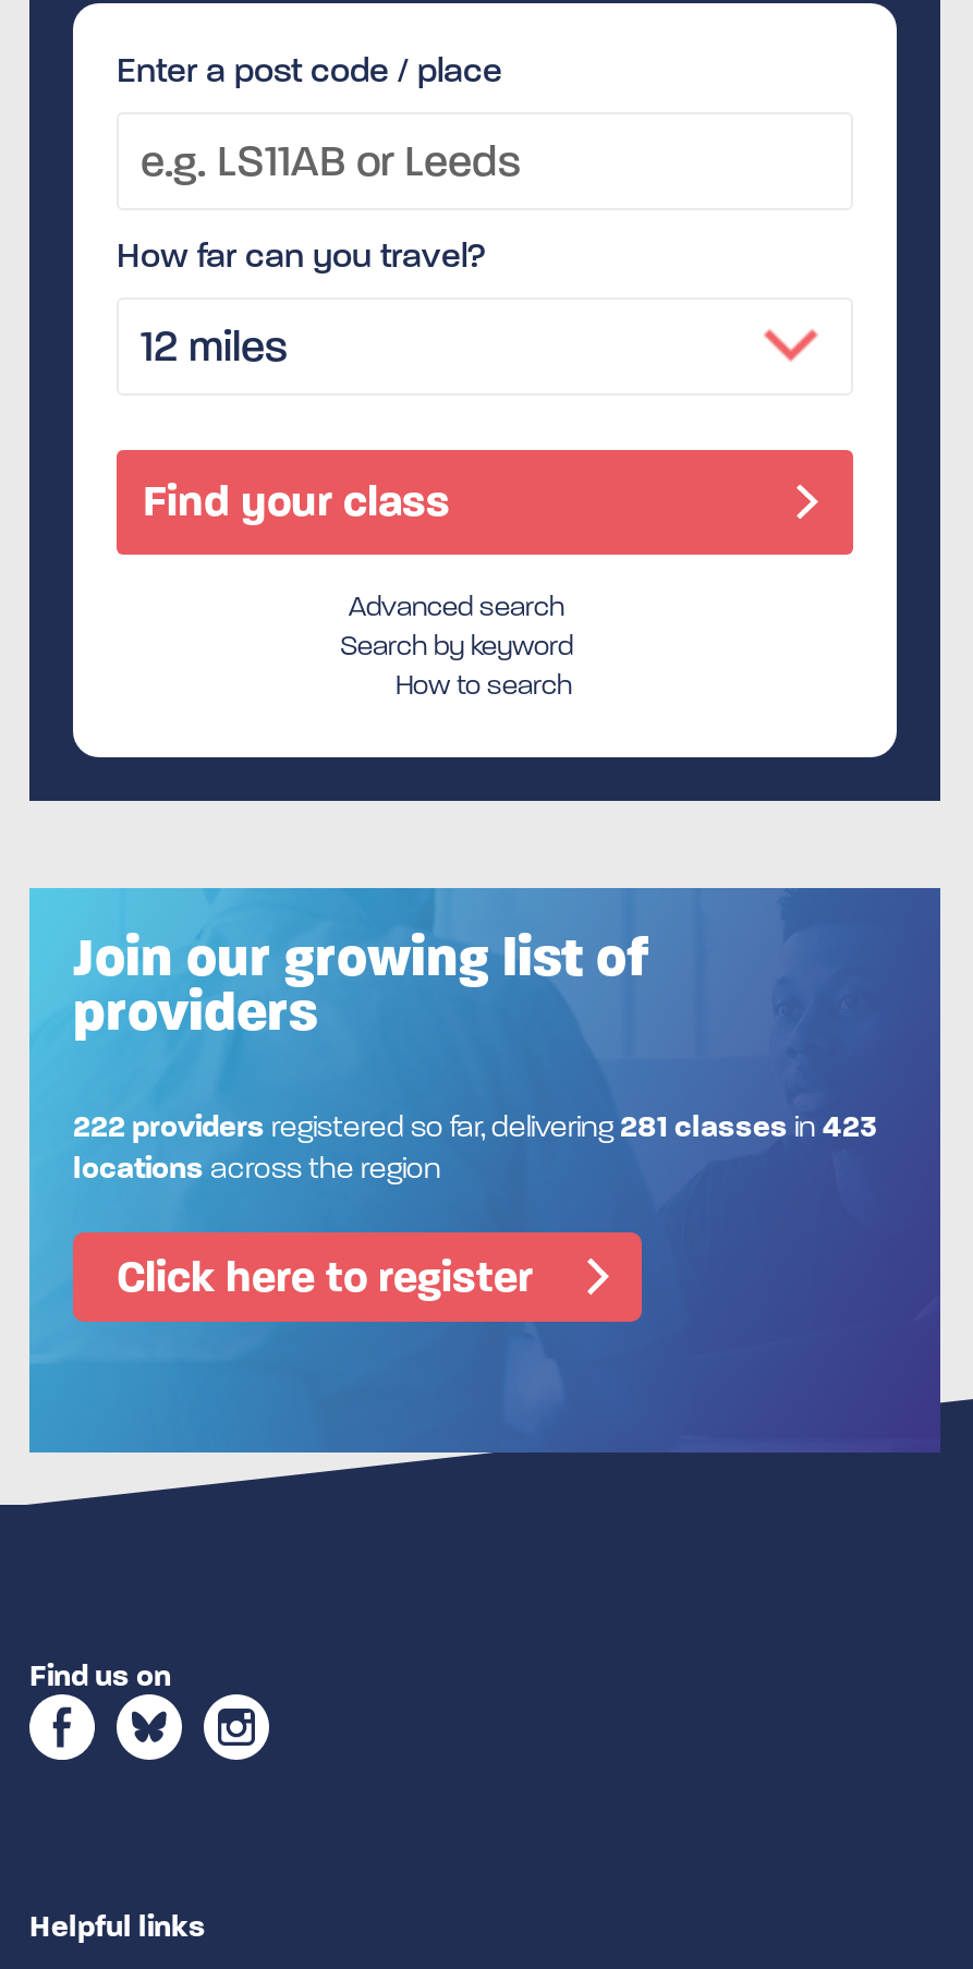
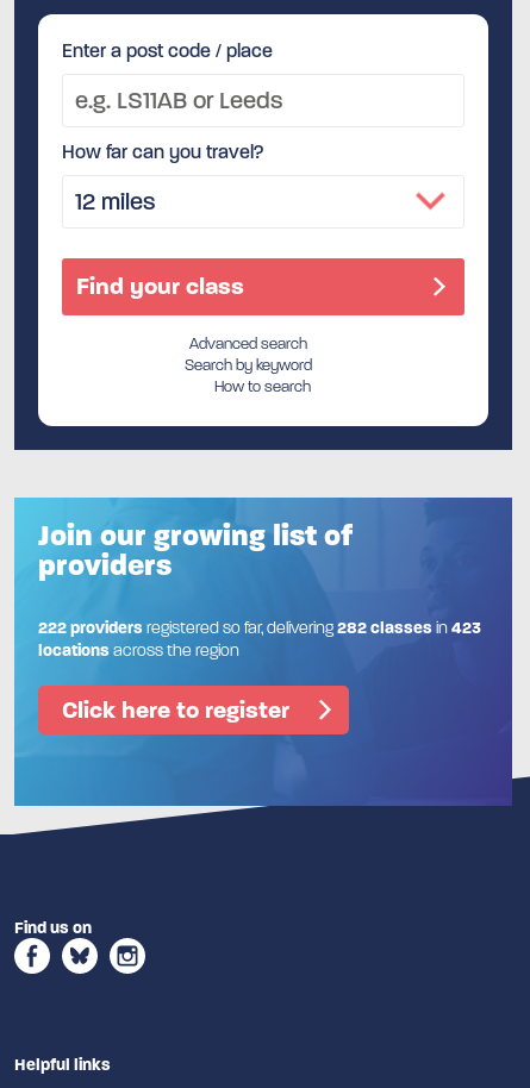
[73,1108,877,1145] 222 providers registered so far, delivering 281 classes in 423 -> [38,618,481,638] 222 providers registered so far, delivering 282 classes in 423

